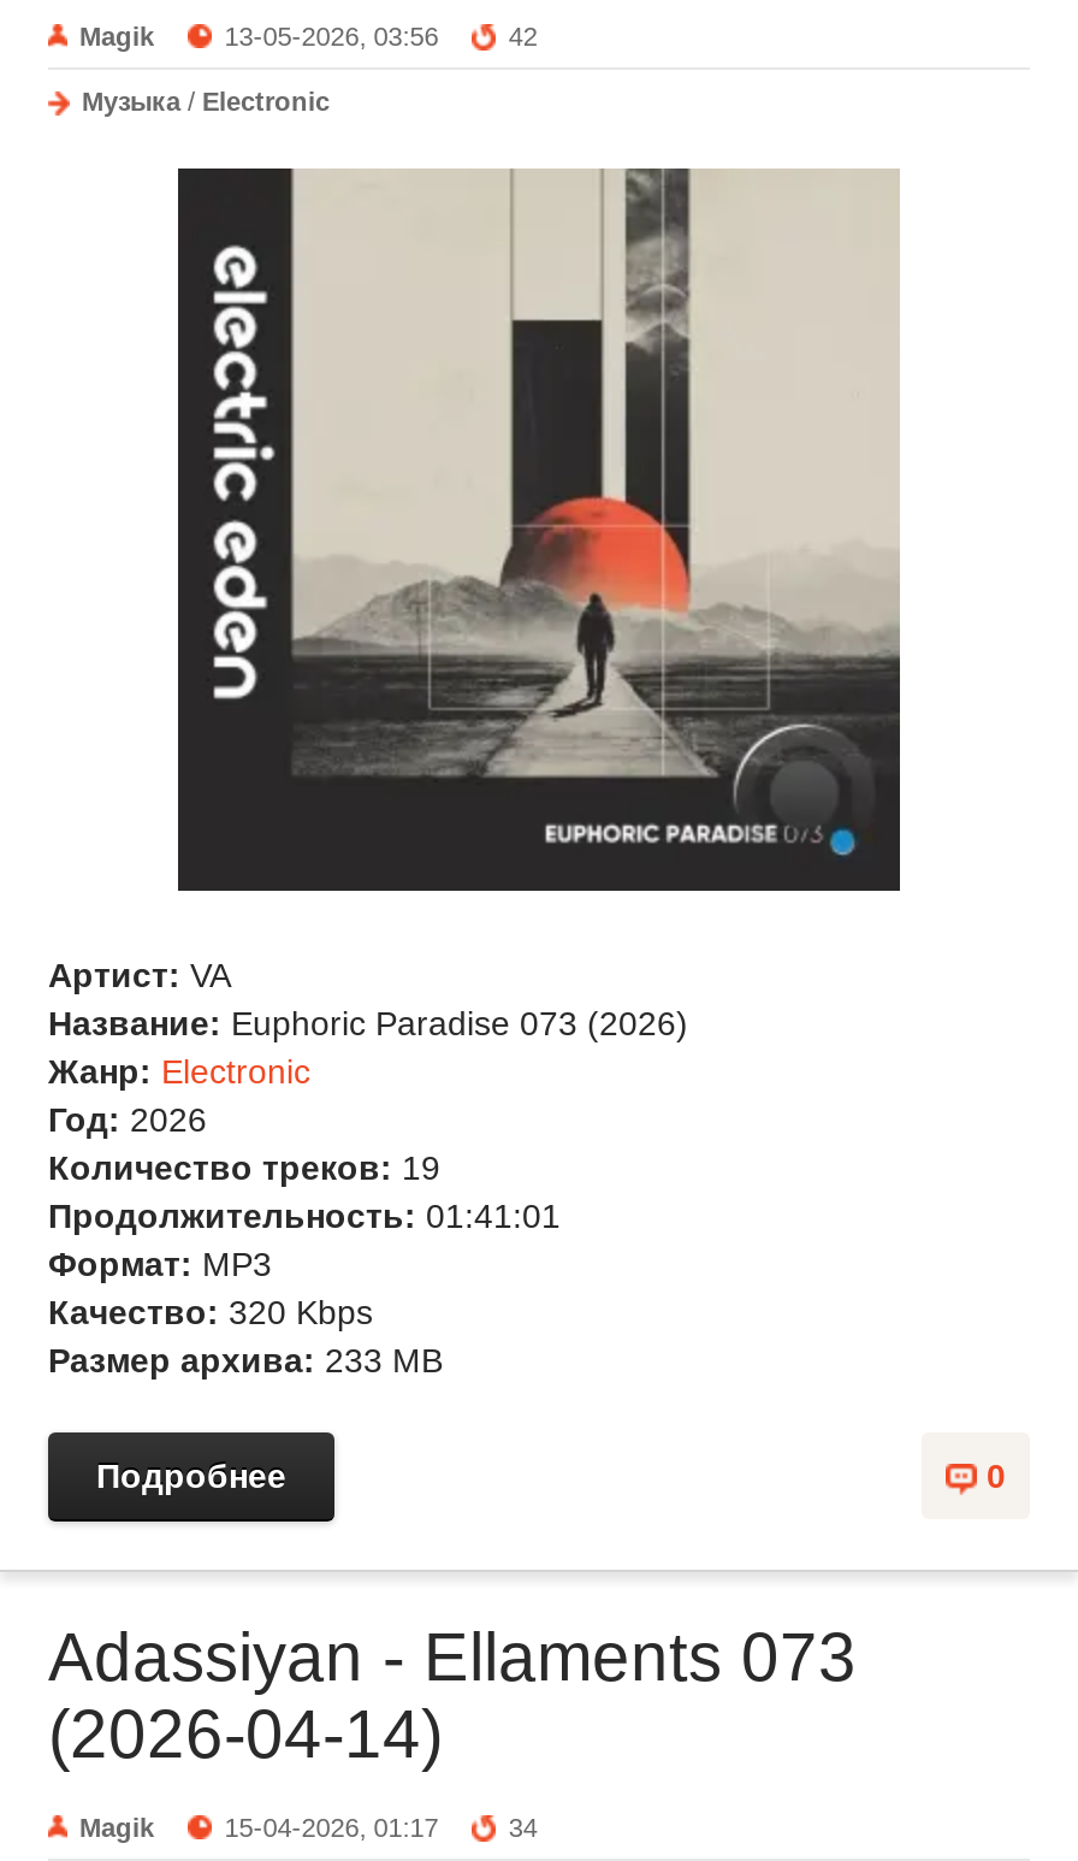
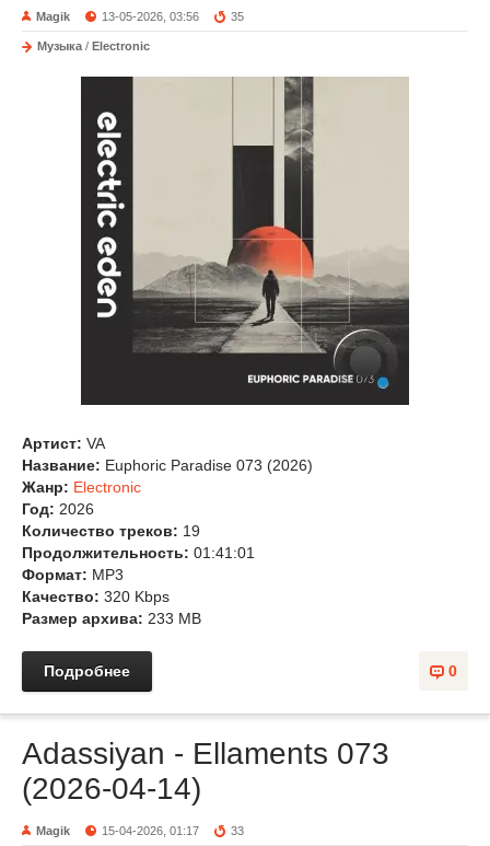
[509,22,538,51] 42 -> [231,10,244,23] 35
[509,1813,538,1842] 34 -> [231,824,244,837] 33

